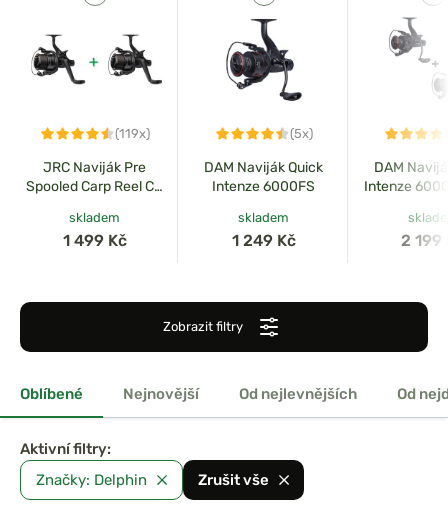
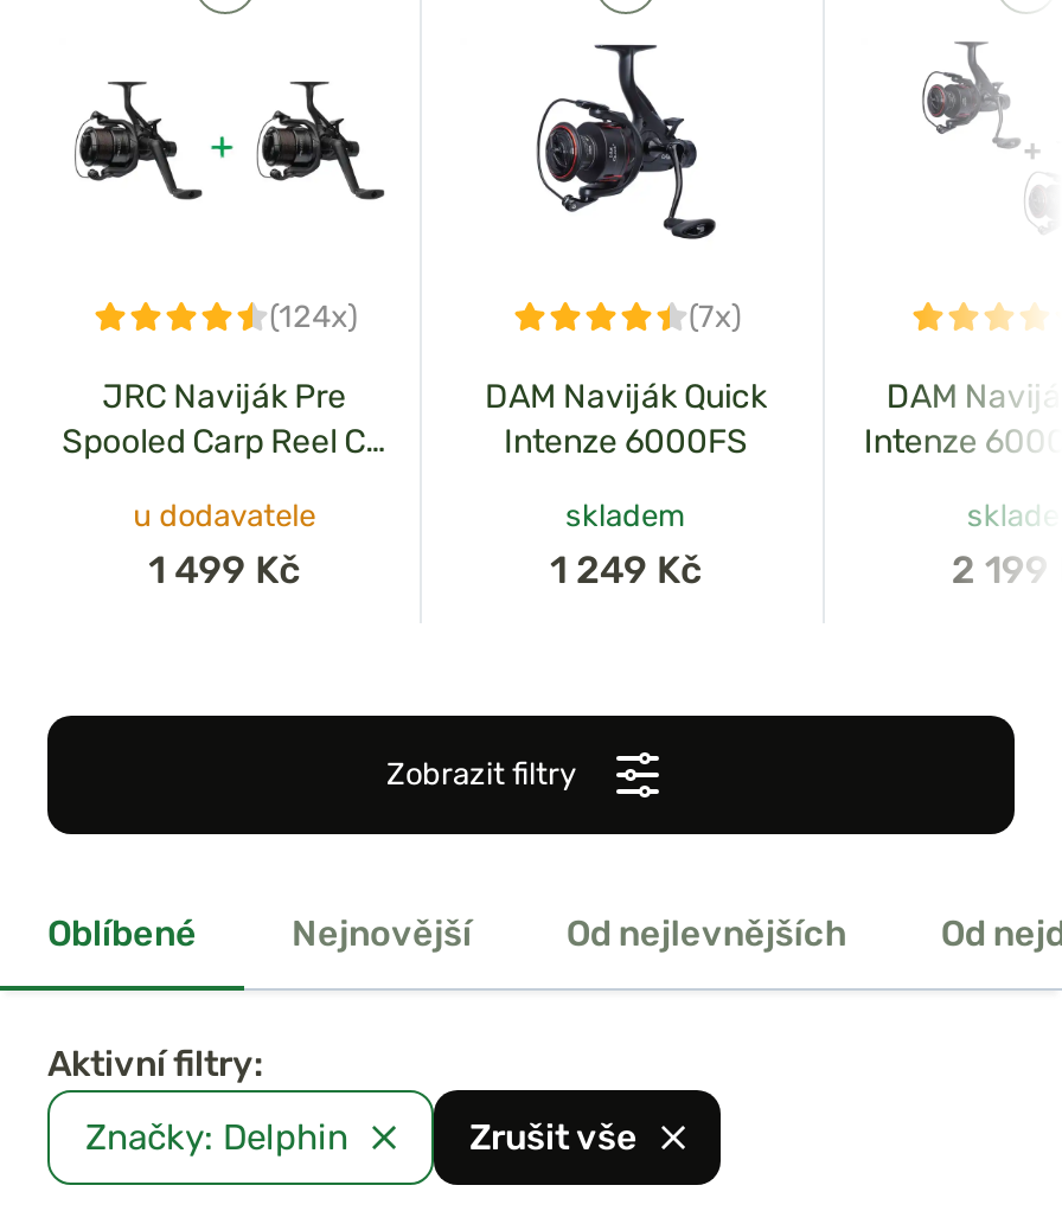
[115,126,150,141] (119x) -> [270,299,357,334] (124x)
[290,126,313,141] (5x) -> [689,299,741,334] (7x)
[69,210,120,225] skladem -> [133,497,316,532] u dodavatele

